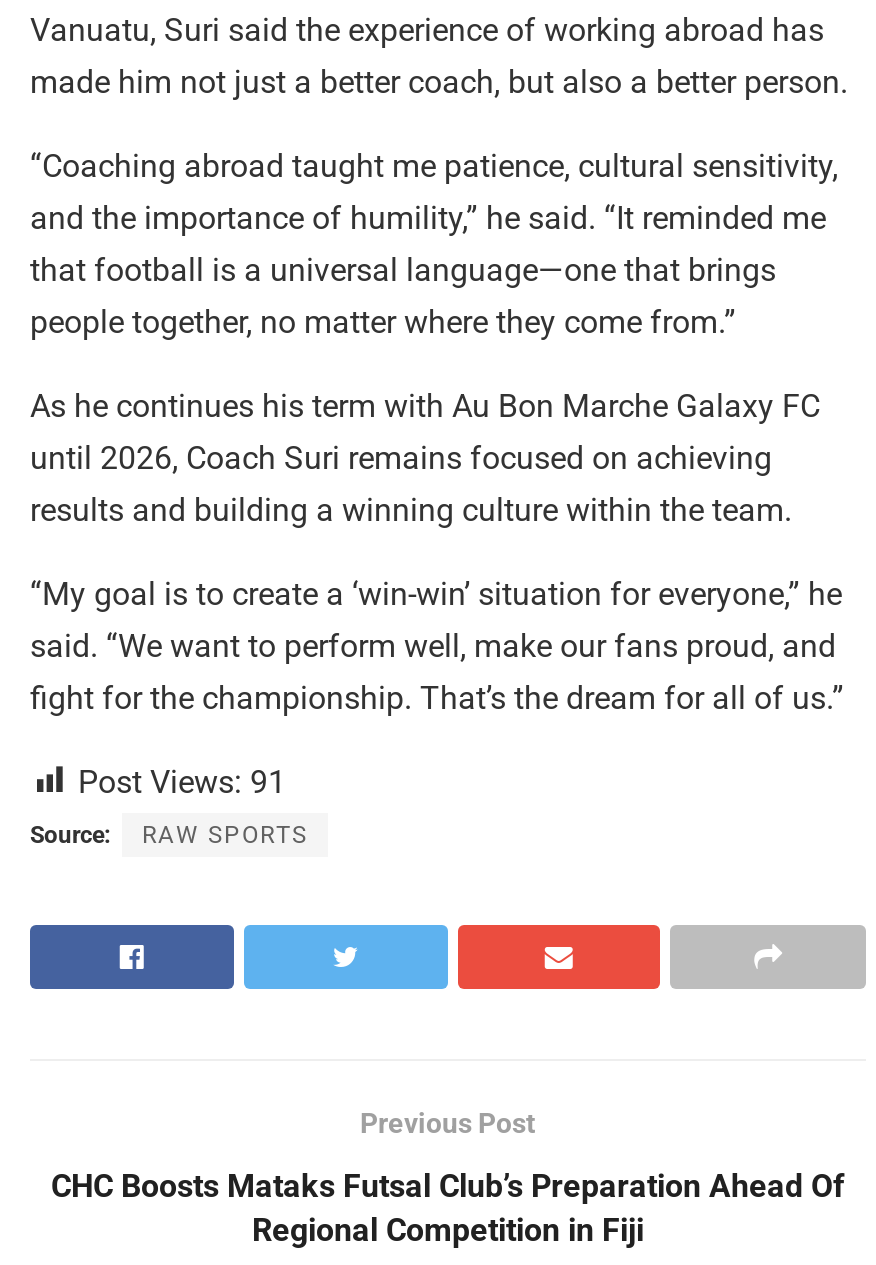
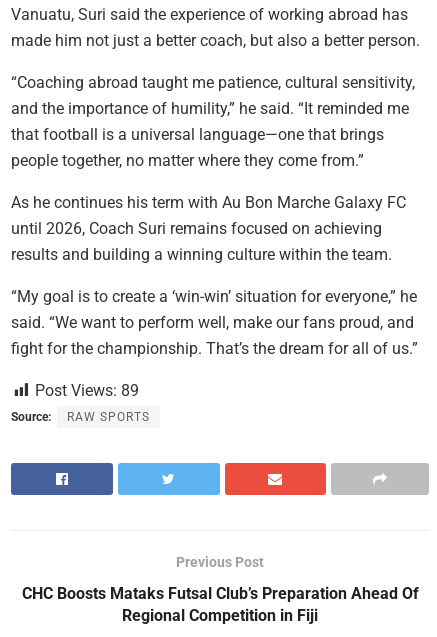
[78,762,286,800] Post Views: 91 -> [35,381,139,400] Post Views: 89

